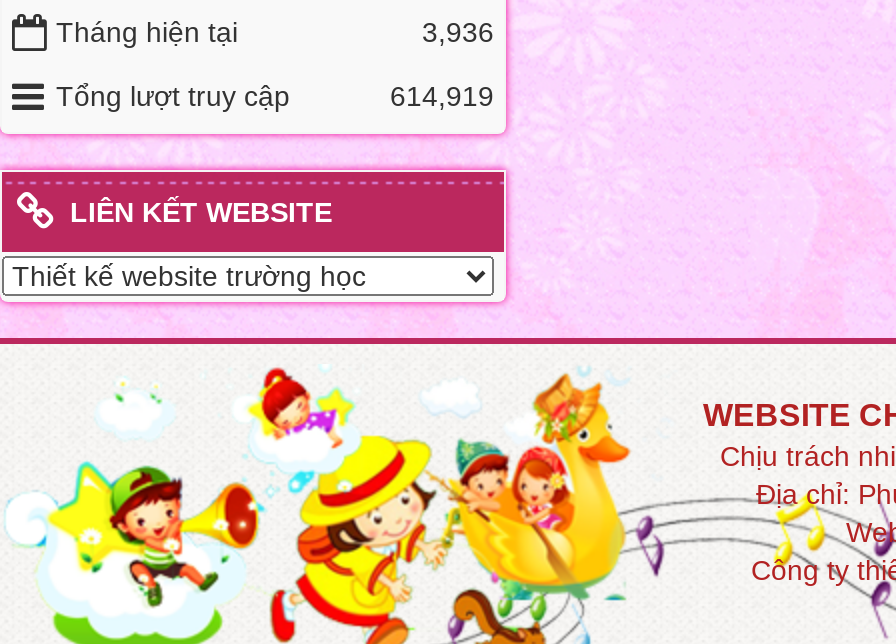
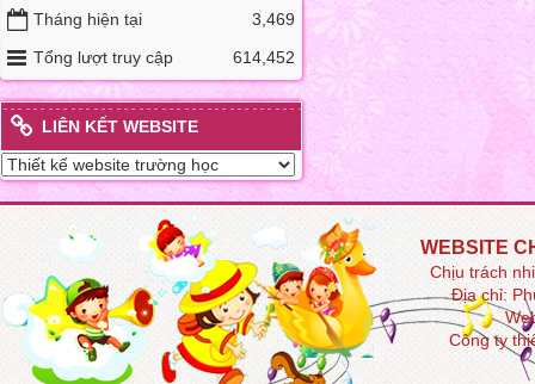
[422,17,494,49] 3,936 -> [252,10,295,29] 3,469
[390,81,494,113] 614,919 -> [233,48,295,67] 614,452

